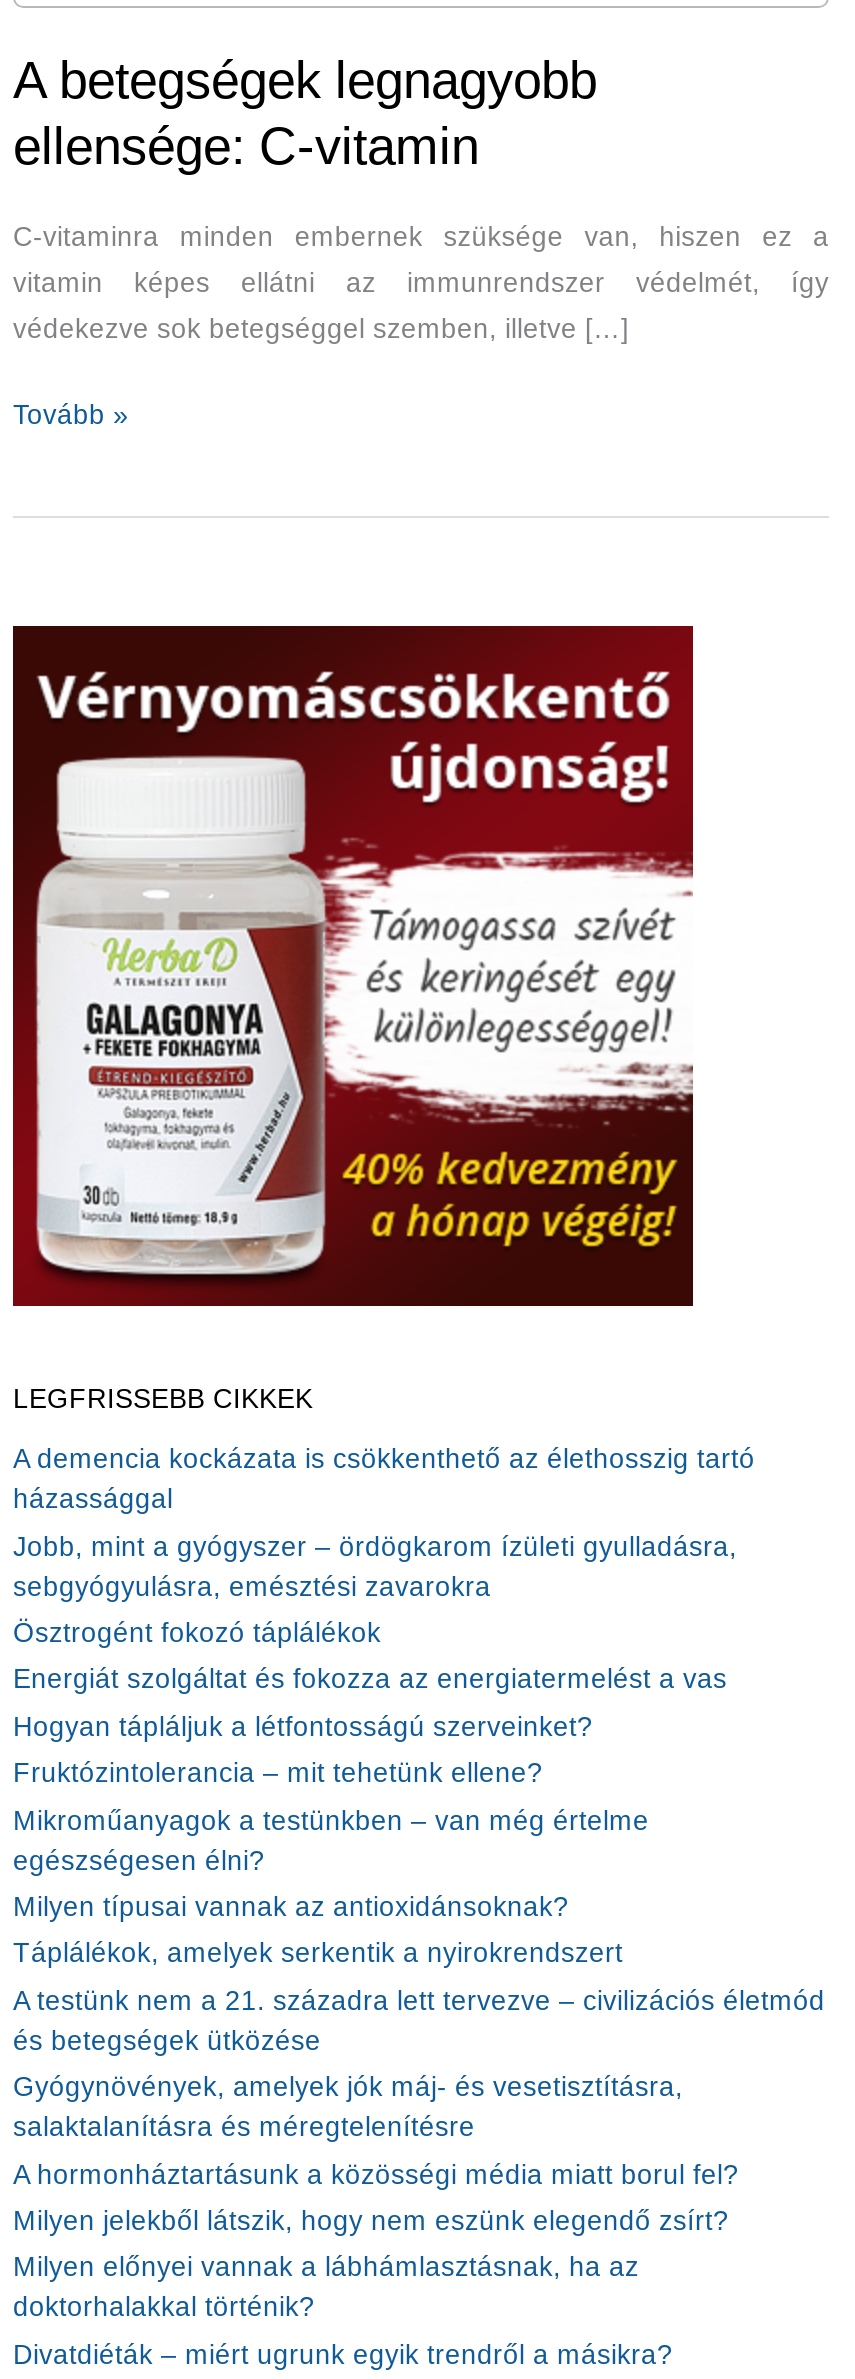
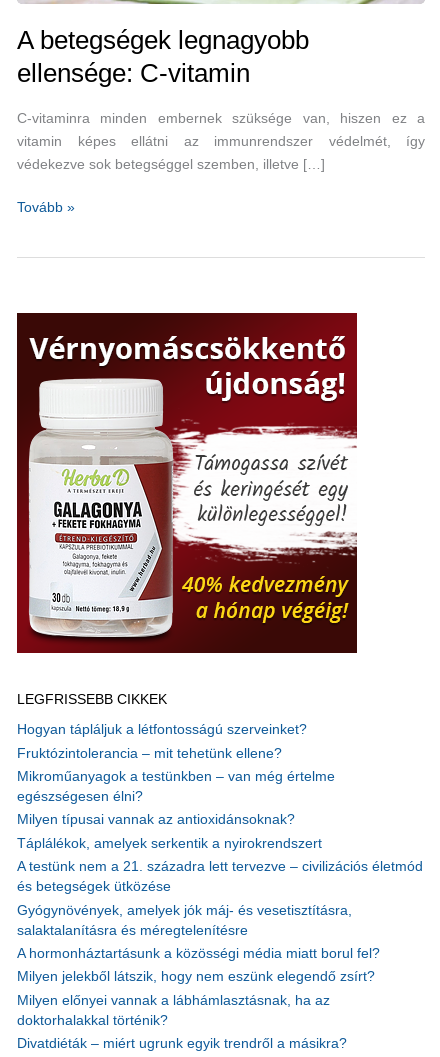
[13,1444,755,1695] A demencia kockázata is csökkenthető az élethosszig tartó | házassággal | Jobb, mint a gyógyszer – ördögkarom ízületi gyulladásra, | sebgyógyulásra, emésztési zavarokra | Ösztrogént fokozó táplálékok | Energiát szolgáltat és fokozza az energiatermelést a vas -> none

